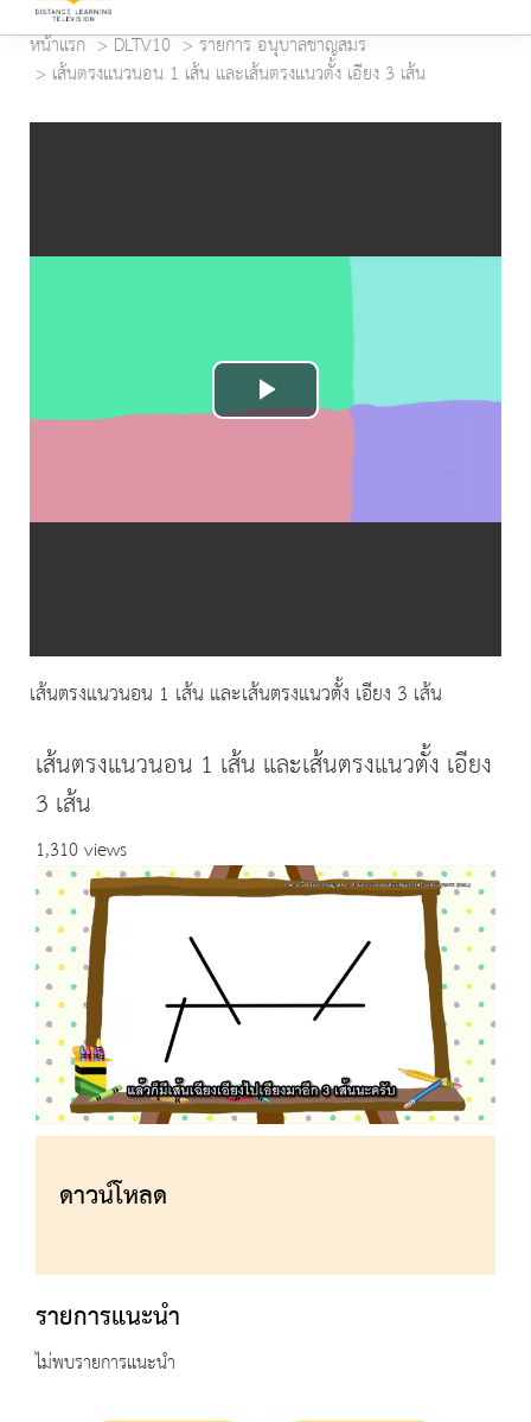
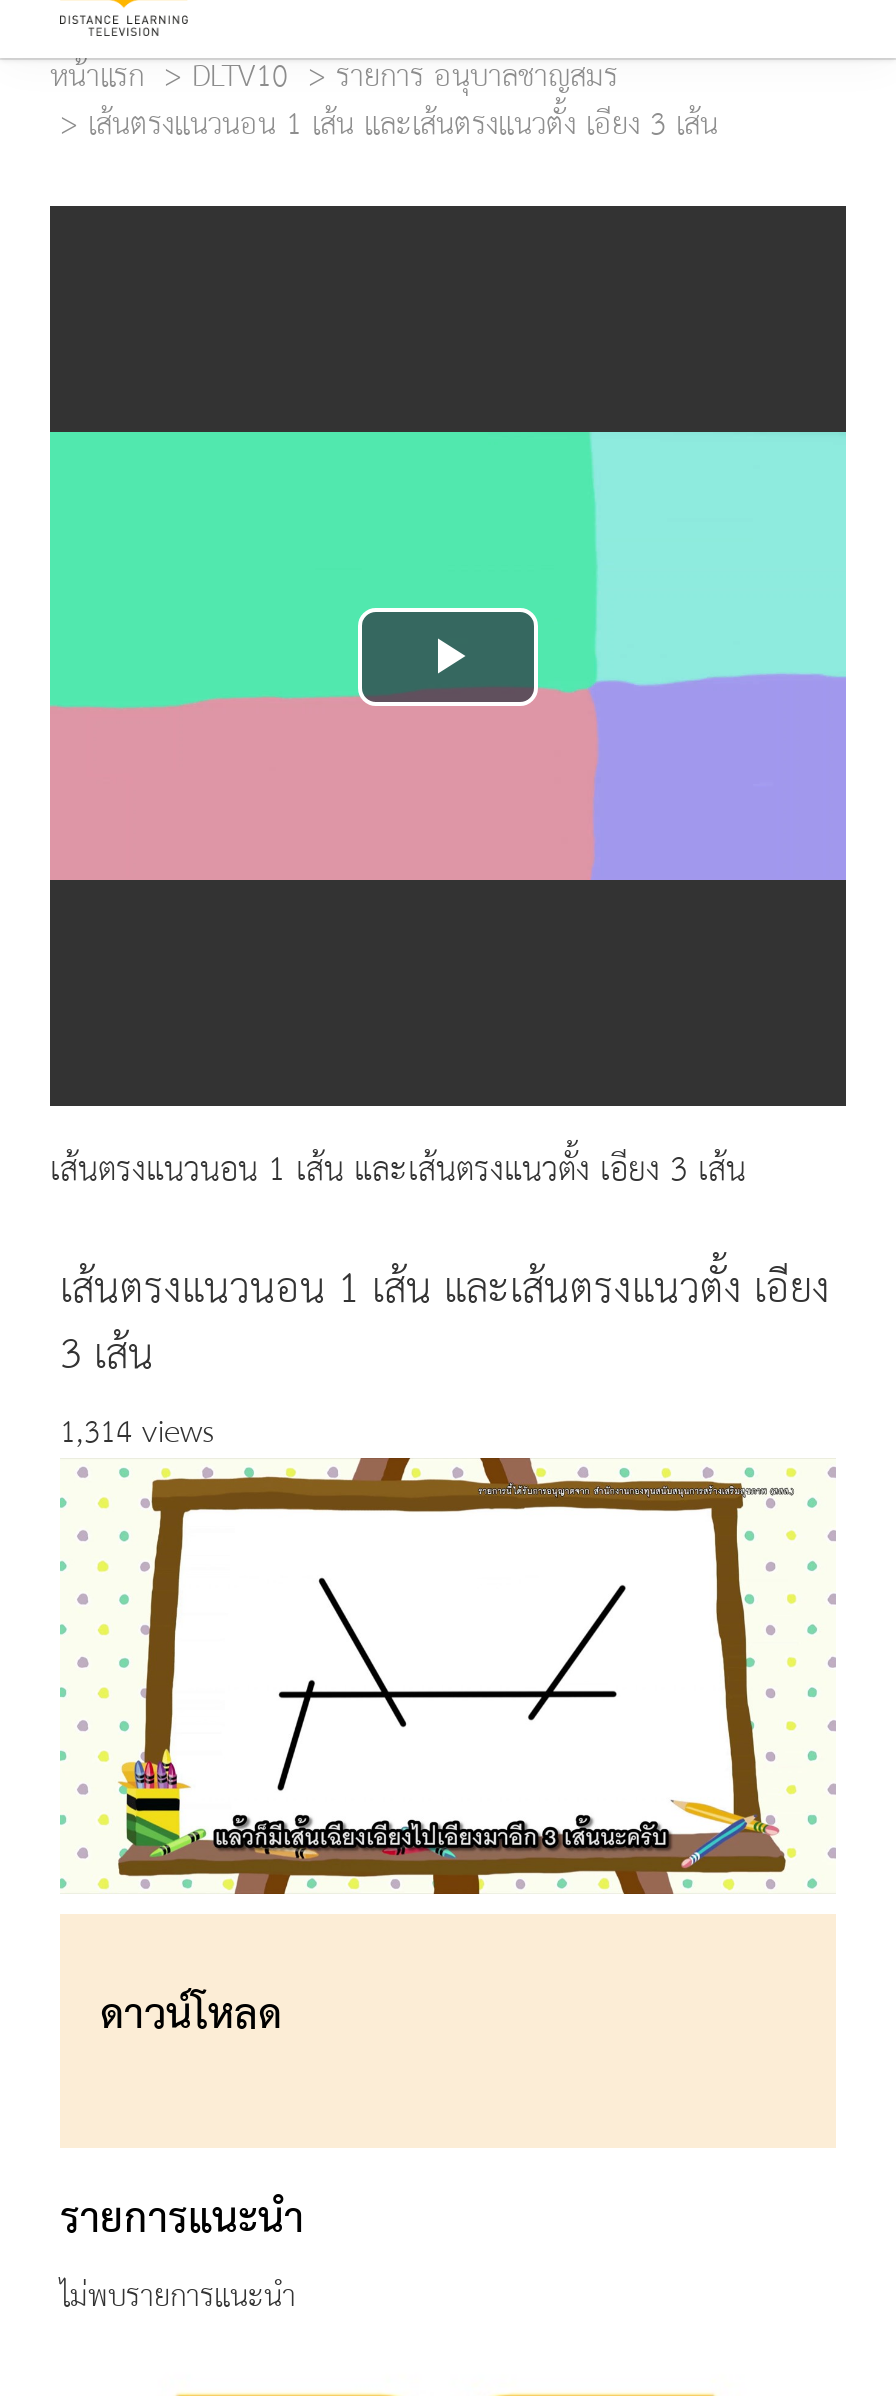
[36,833,127,869] 1,310 views -> [60,1404,214,1464] 1,314 views

